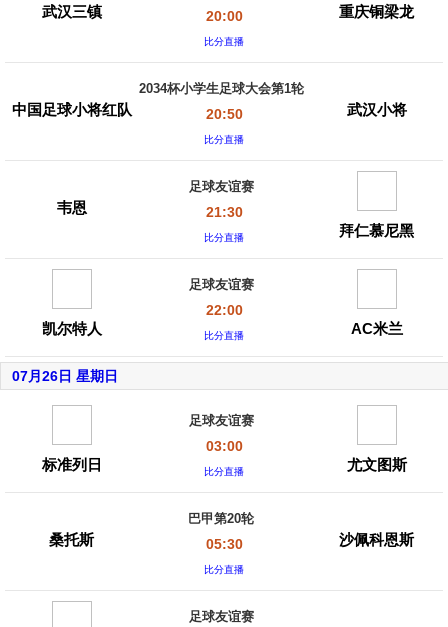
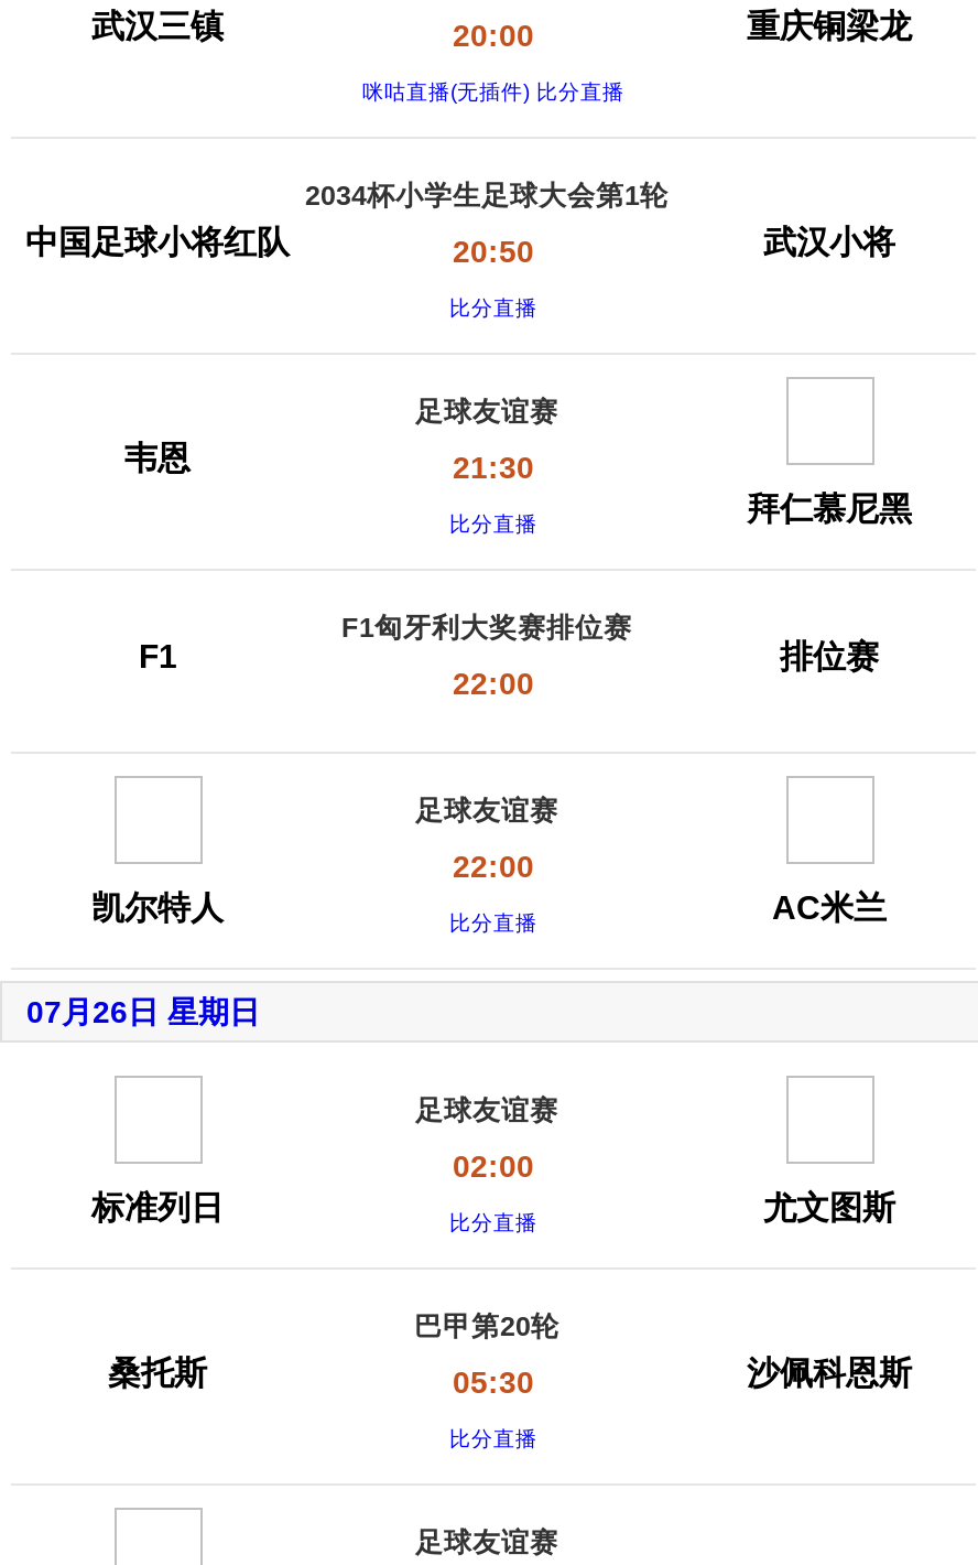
[204,36,244,47] 比分直播 -> [362,79,624,104] 咪咕直播(无插件) 比分直播
none -> [139,637,176,674] F1
none -> [341,613,632,701] F1匈牙利大奖赛排位赛 | 22:00
none -> [780,637,879,674] 排位赛
[205,438,242,454] 03:00 -> [453,1148,534,1184] 02:00

